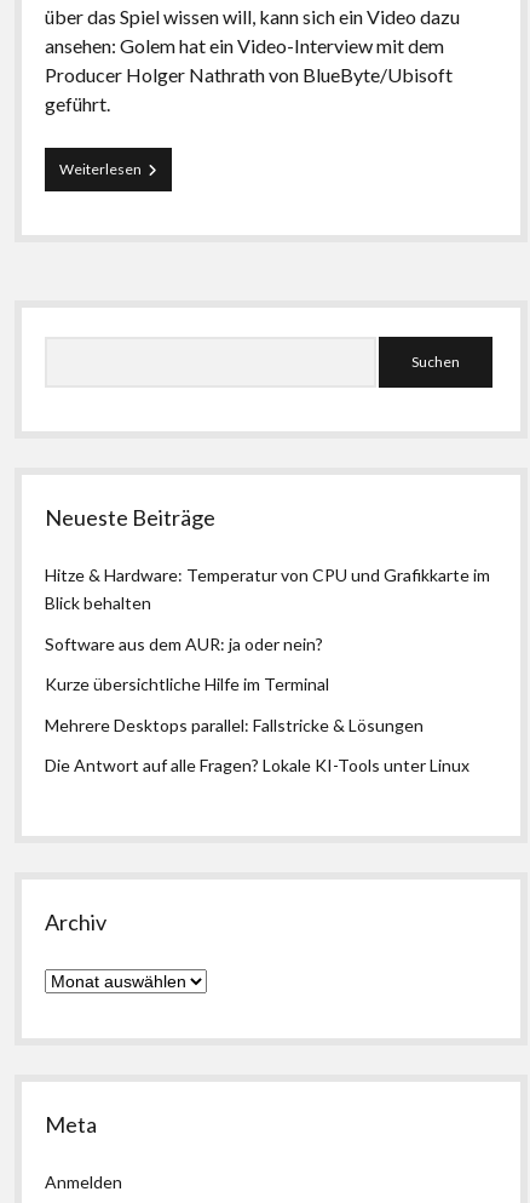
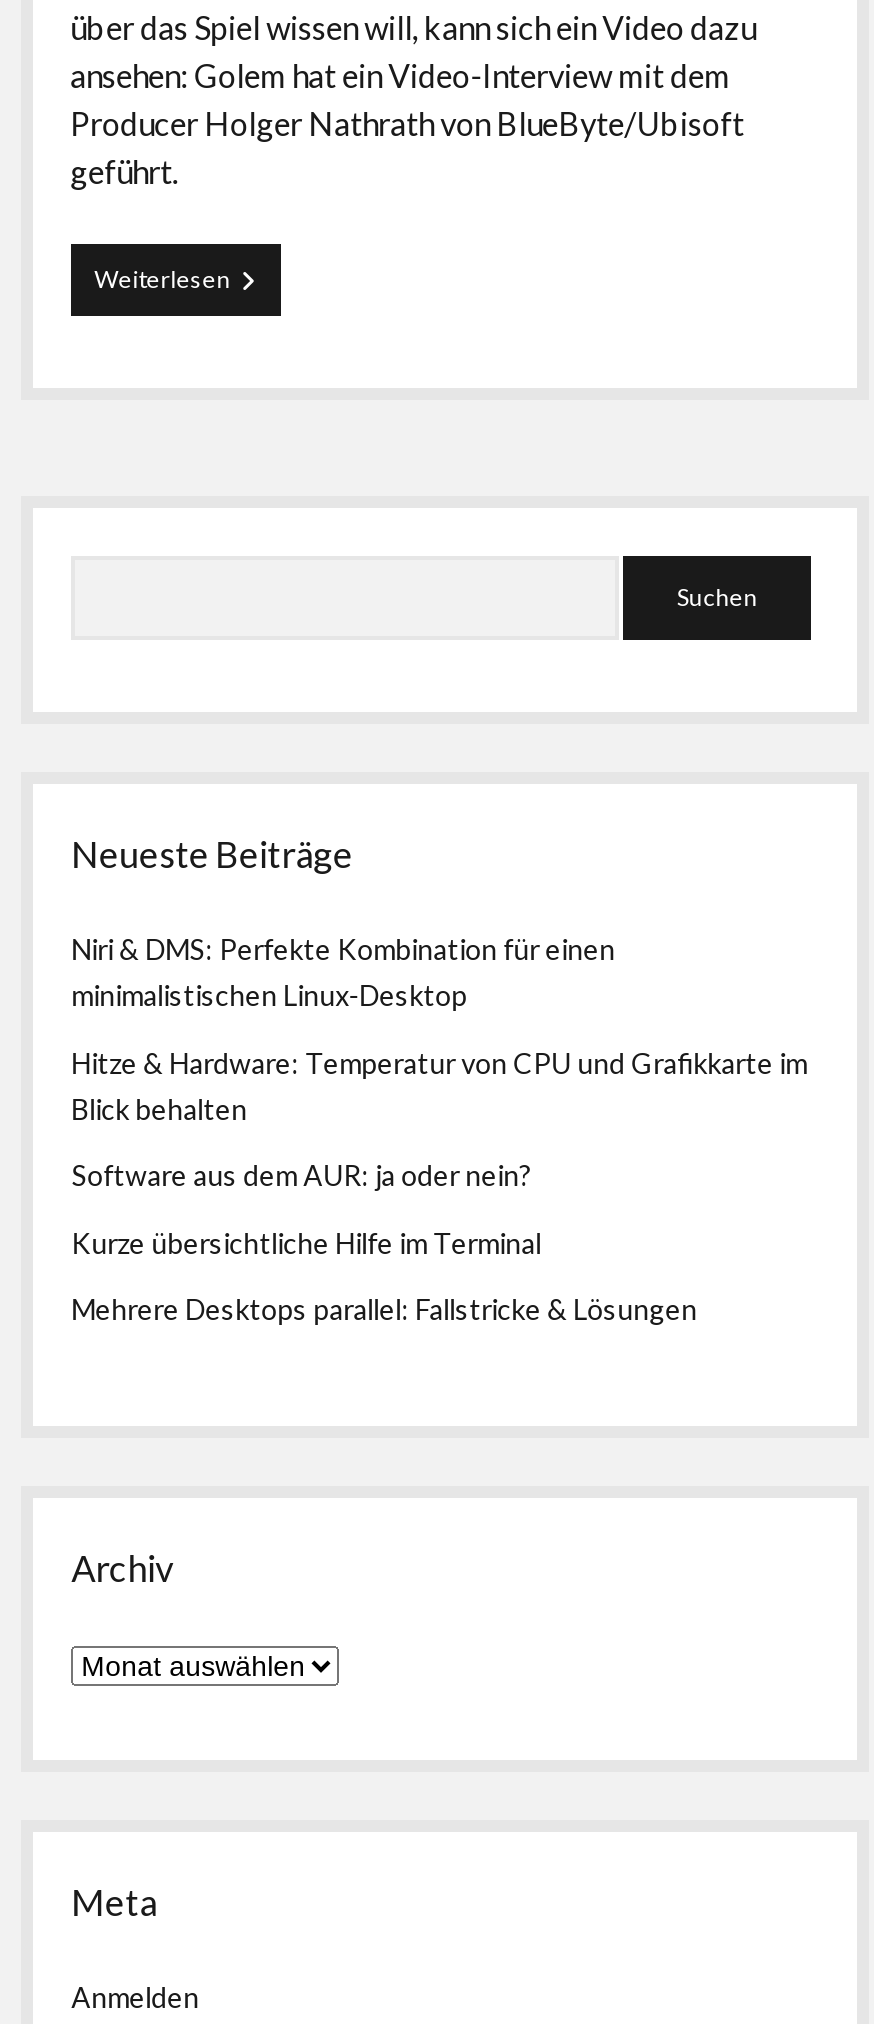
none -> [71,932,615,1012] Niri & DMS: Perfekte Kombination für einen | minimalistischen Linux-Desktop
moved [45,565,490,735] -> [71,1045,807,1326]: Hitze & Hardware: Temperatur von CPU und Grafikkarte im | Blick behalten | Software aus dem AUR: ja oder nein? | Kurze übersichtliche Hilfe im Terminal | Mehrere Desktops parallel: Fallstricke & Lösungen
[45,755,470,775] Die Antwort auf alle Fragen? Lokale KI-Tools unter Linux -> none

